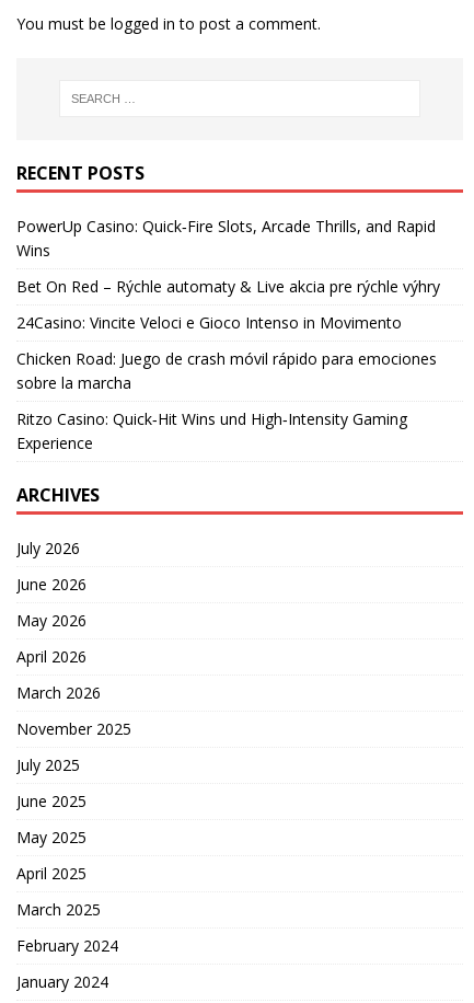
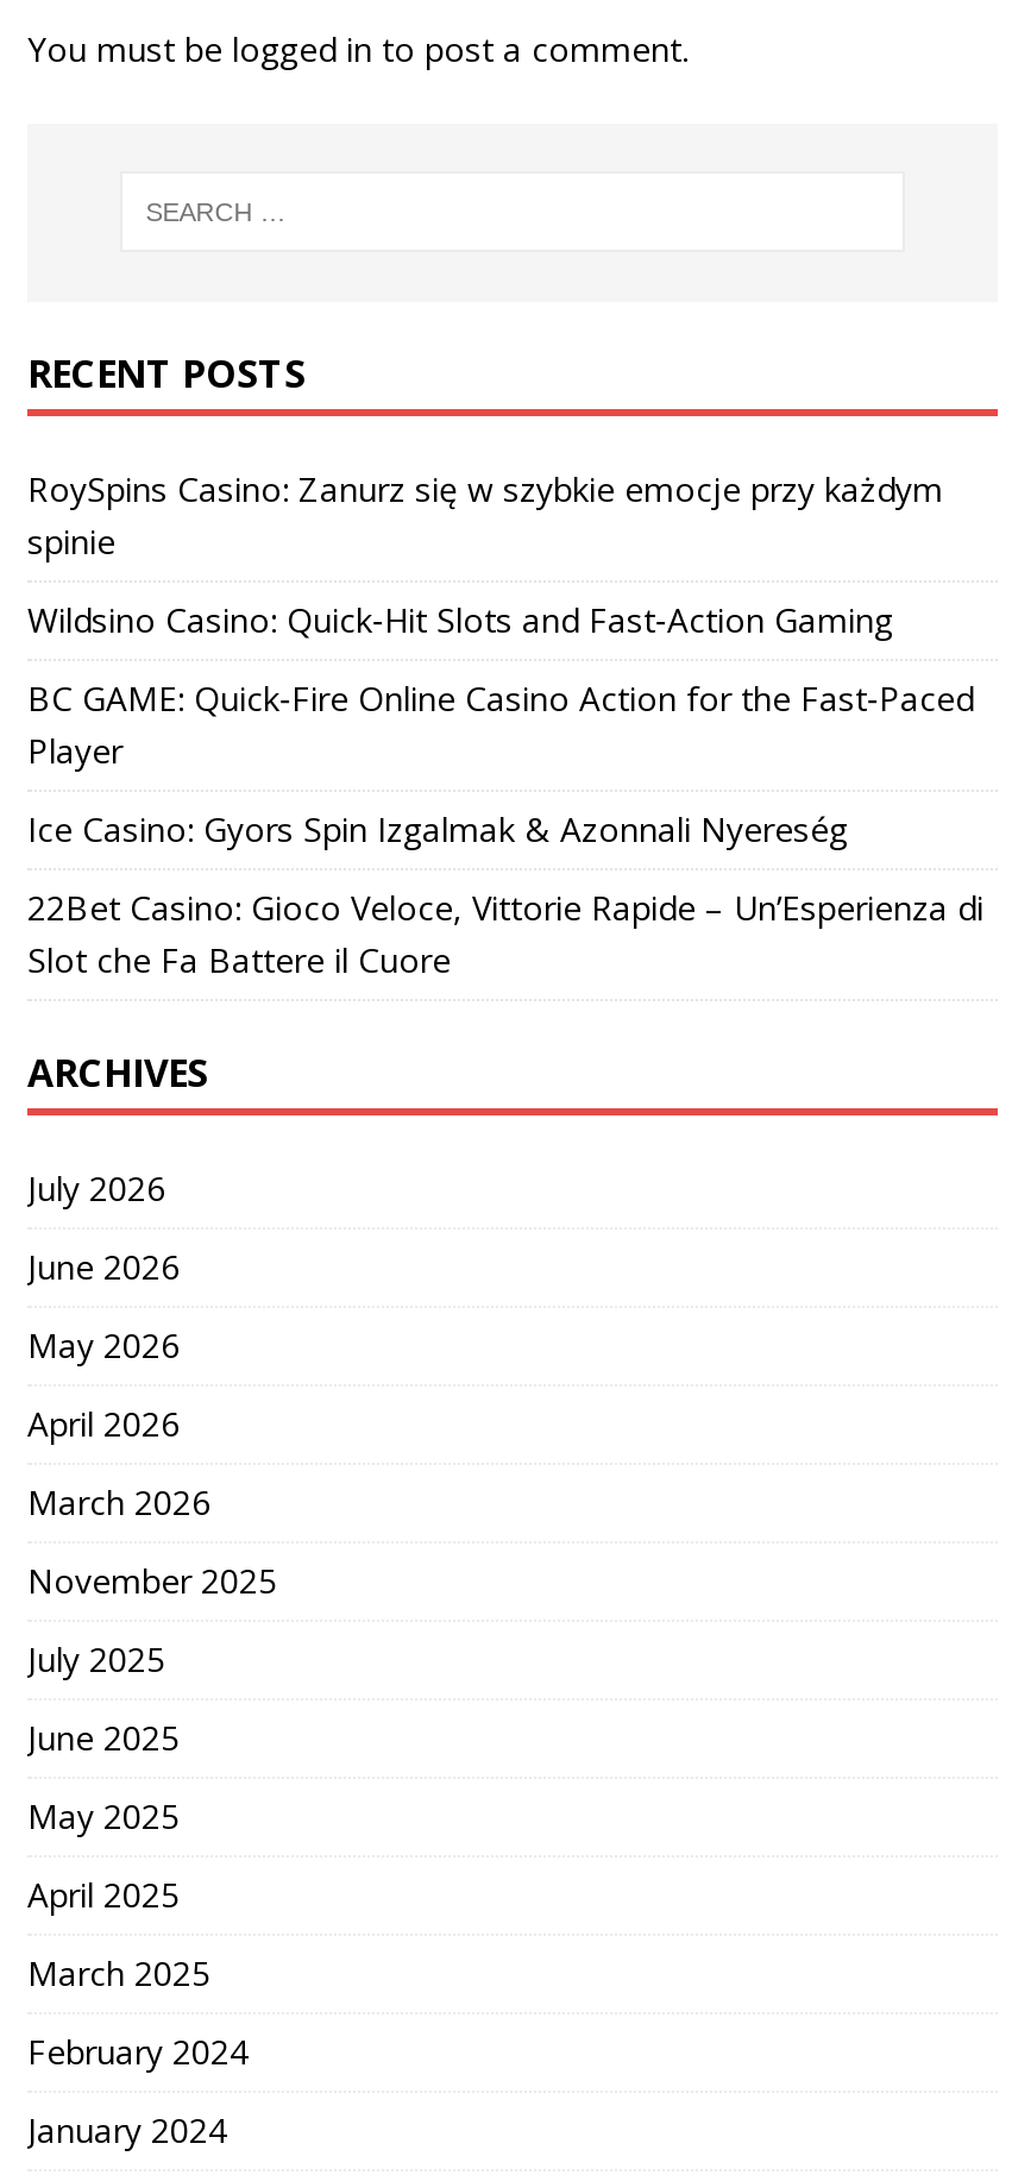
[16,215,436,260] PowerUp Casino: Quick‑Fire Slots, Arcade Thrills, and Rapid | Wins -> [27,465,943,563] RoySpins Casino: Zanurz się w szybkie emocje przy każdym | spinie
[16,276,440,296] Bet On Red – Rýchle automaty & Live akcia pre rýchle výhry -> [27,596,893,641] Wildsino Casino: Quick‑Hit Slots and Fast‑Action Gaming
[16,312,402,333] 24Casino: Vincite Veloci e Gioco Intenso in Movimento -> [27,675,974,772] BC GAME: Quick‑Fire Online Casino Action for the Fast‑Paced | Player
[16,348,437,393] Chicken Road: Juego de crash móvil rápido para emociones | sobre la marcha -> [27,806,848,851] Ice Casino: Gyors Spin Izgalmak & Azonnali Nyereség
[16,408,407,453] Ritzo Casino: Quick‑Hit Wins und High‑Intensity Gaming | Experience -> [27,884,983,982] 22Bet Casino: Gioco Veloce, Vittorie Rapide – Un’Esperienza di | Slot che Fa Battere il Cuore

